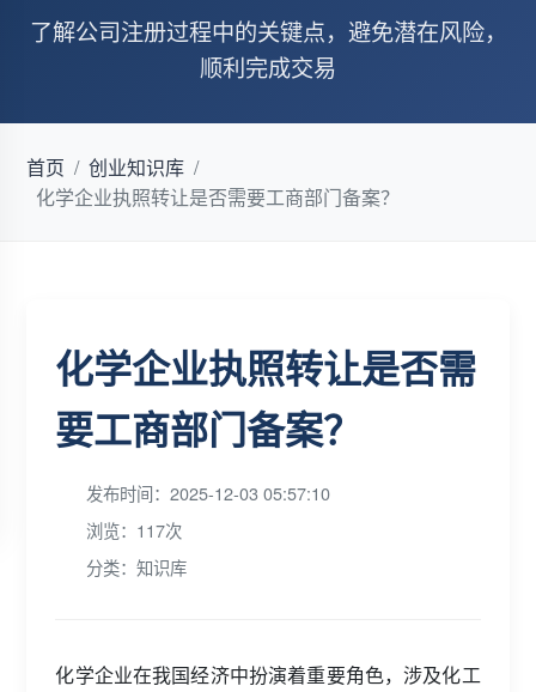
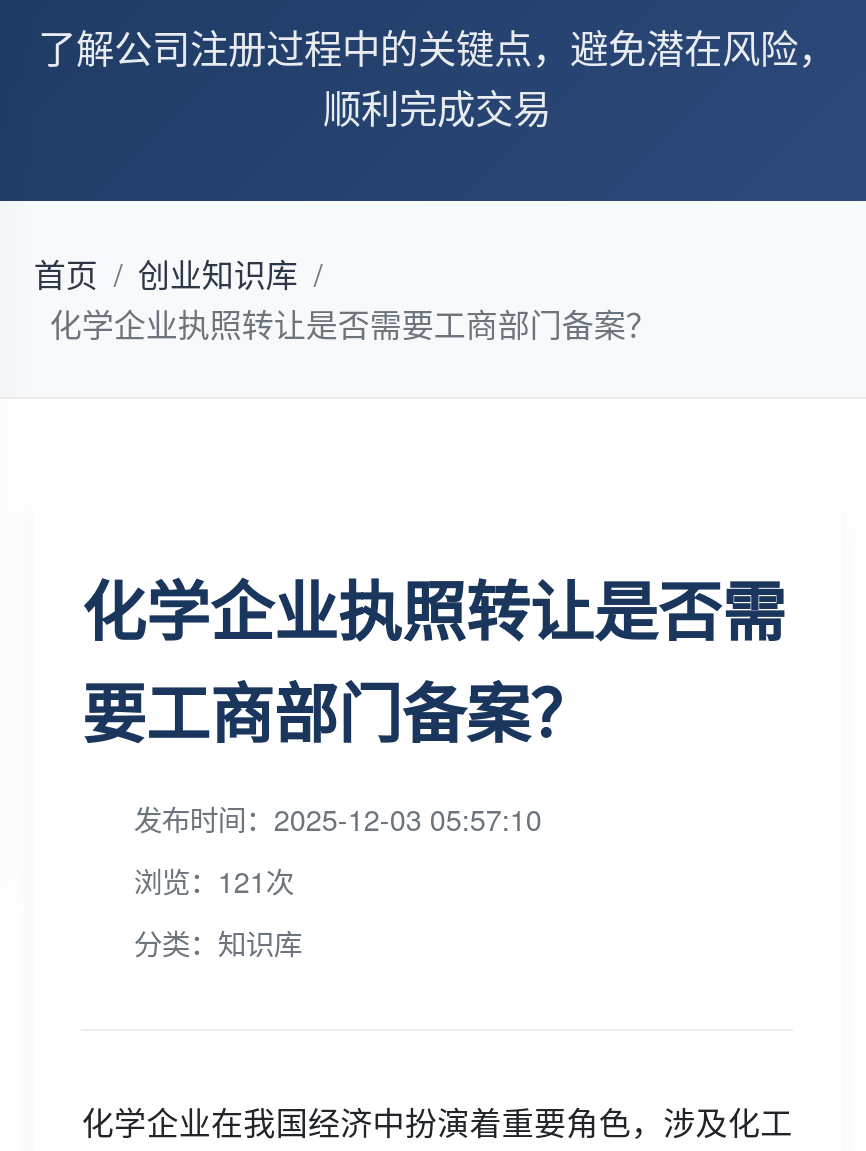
[87,517,182,542] 浏览：117次 -> [134,859,294,901] 浏览：121次

